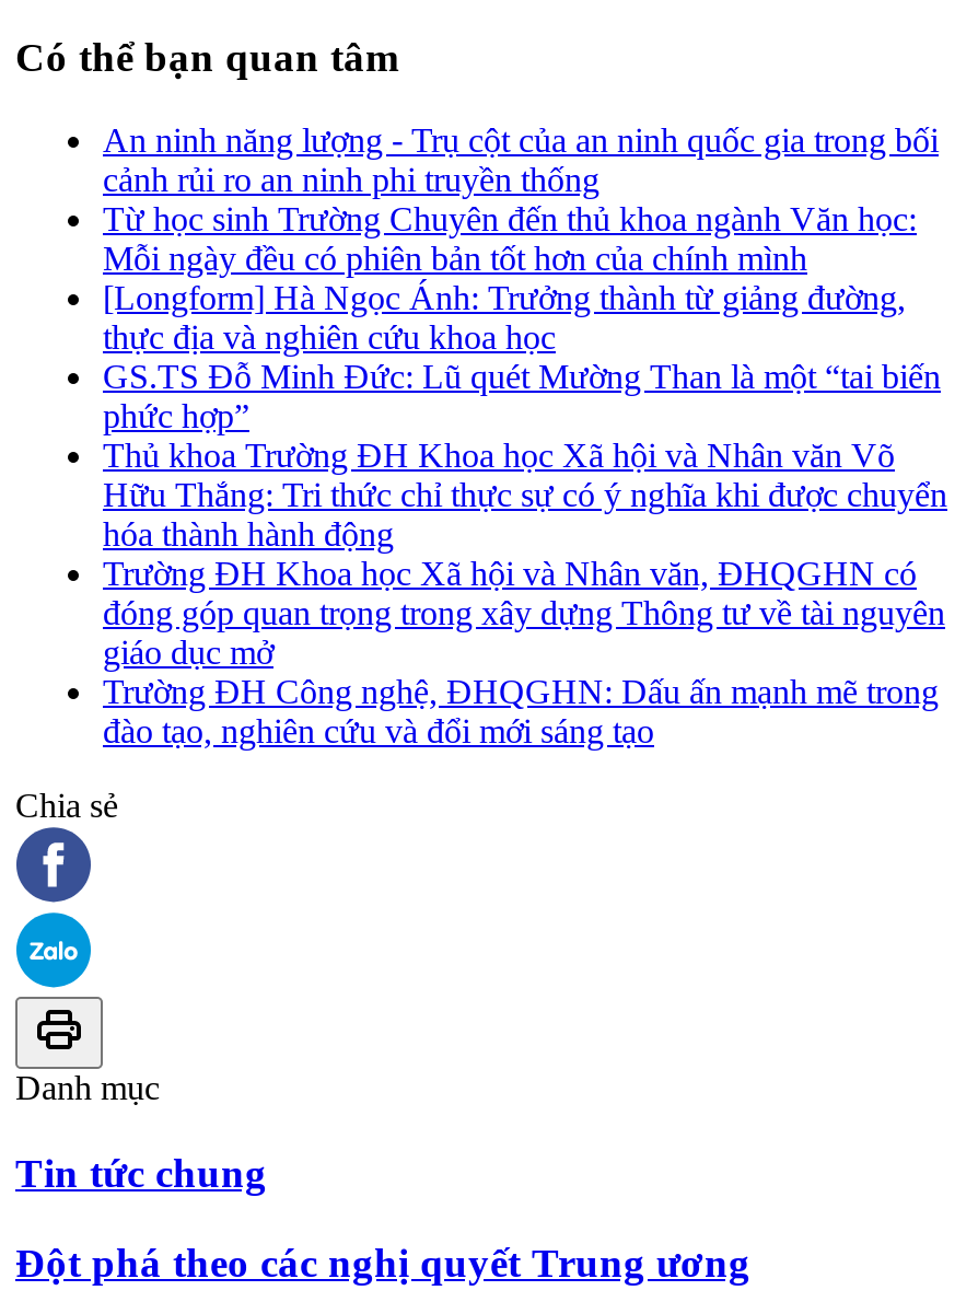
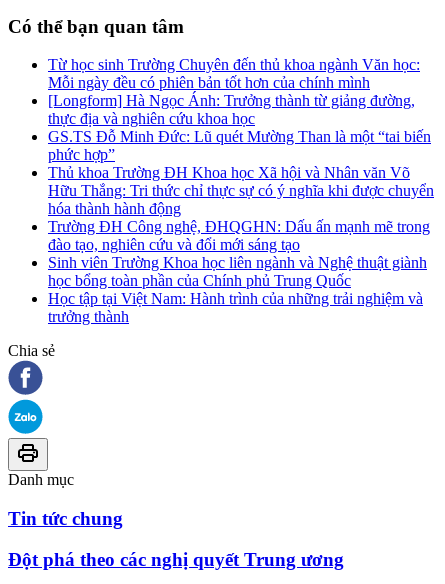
[103,122,939,199] An ninh năng lượng - Trụ cột của an ninh quốc gia trong bối | cảnh rủi ro an ninh phi truyền thống -> none
moved [103,201,947,553] -> [48,56,434,217]: Từ học sinh Trường Chuyên đến thủ khoa ngành Văn học: | Mỗi ngày đều có phiên bản tốt hơn của chính mình | [Longform] Hà Ngọc Ánh: Trưởng thành từ giảng đường, | ... | Hữu Thắng: Tri thức chỉ thực sự có ý nghĩa khi được chuyển | hóa thành hành động
[103,555,945,671] Trường ĐH Khoa học Xã hội và Nhân văn, ĐHQGHN có | đóng góp quan trọng trong xây dựng Thông tư về tài nguyên | giáo dục mở -> none
moved [103,674,939,750] -> [48,218,430,253]: Trường ĐH Công nghệ, ĐHQGHN: Dấu ấn mạnh mẽ trong | đào tạo, nghiên cứu và đổi mới sáng tạo
none -> [48,254,427,325] Sinh viên Trường Khoa học liên ngành và Nghệ thuật giành | học bổng toàn phần của Chính phủ Trung Quốc | Học tập tại Việt Nam: Hành trình của những trải nghiệm và | trưởng thành

